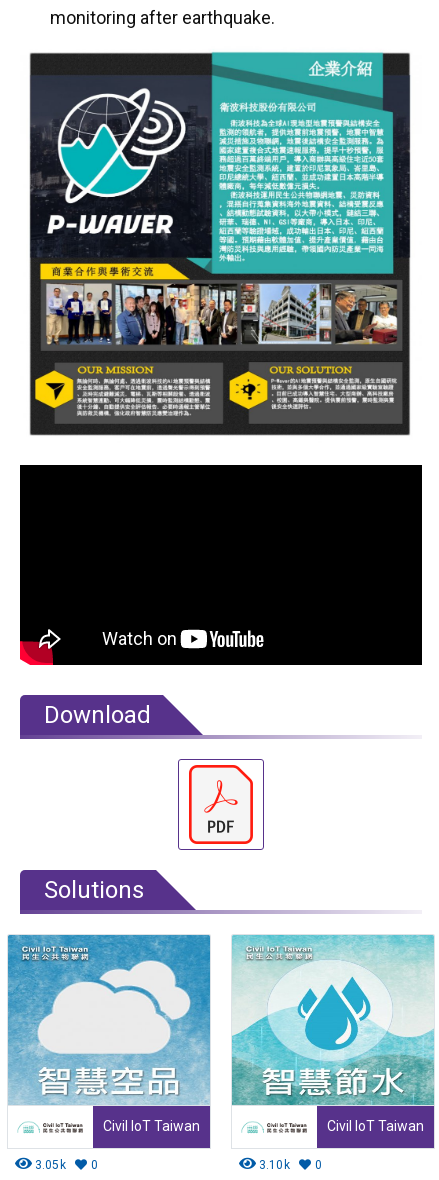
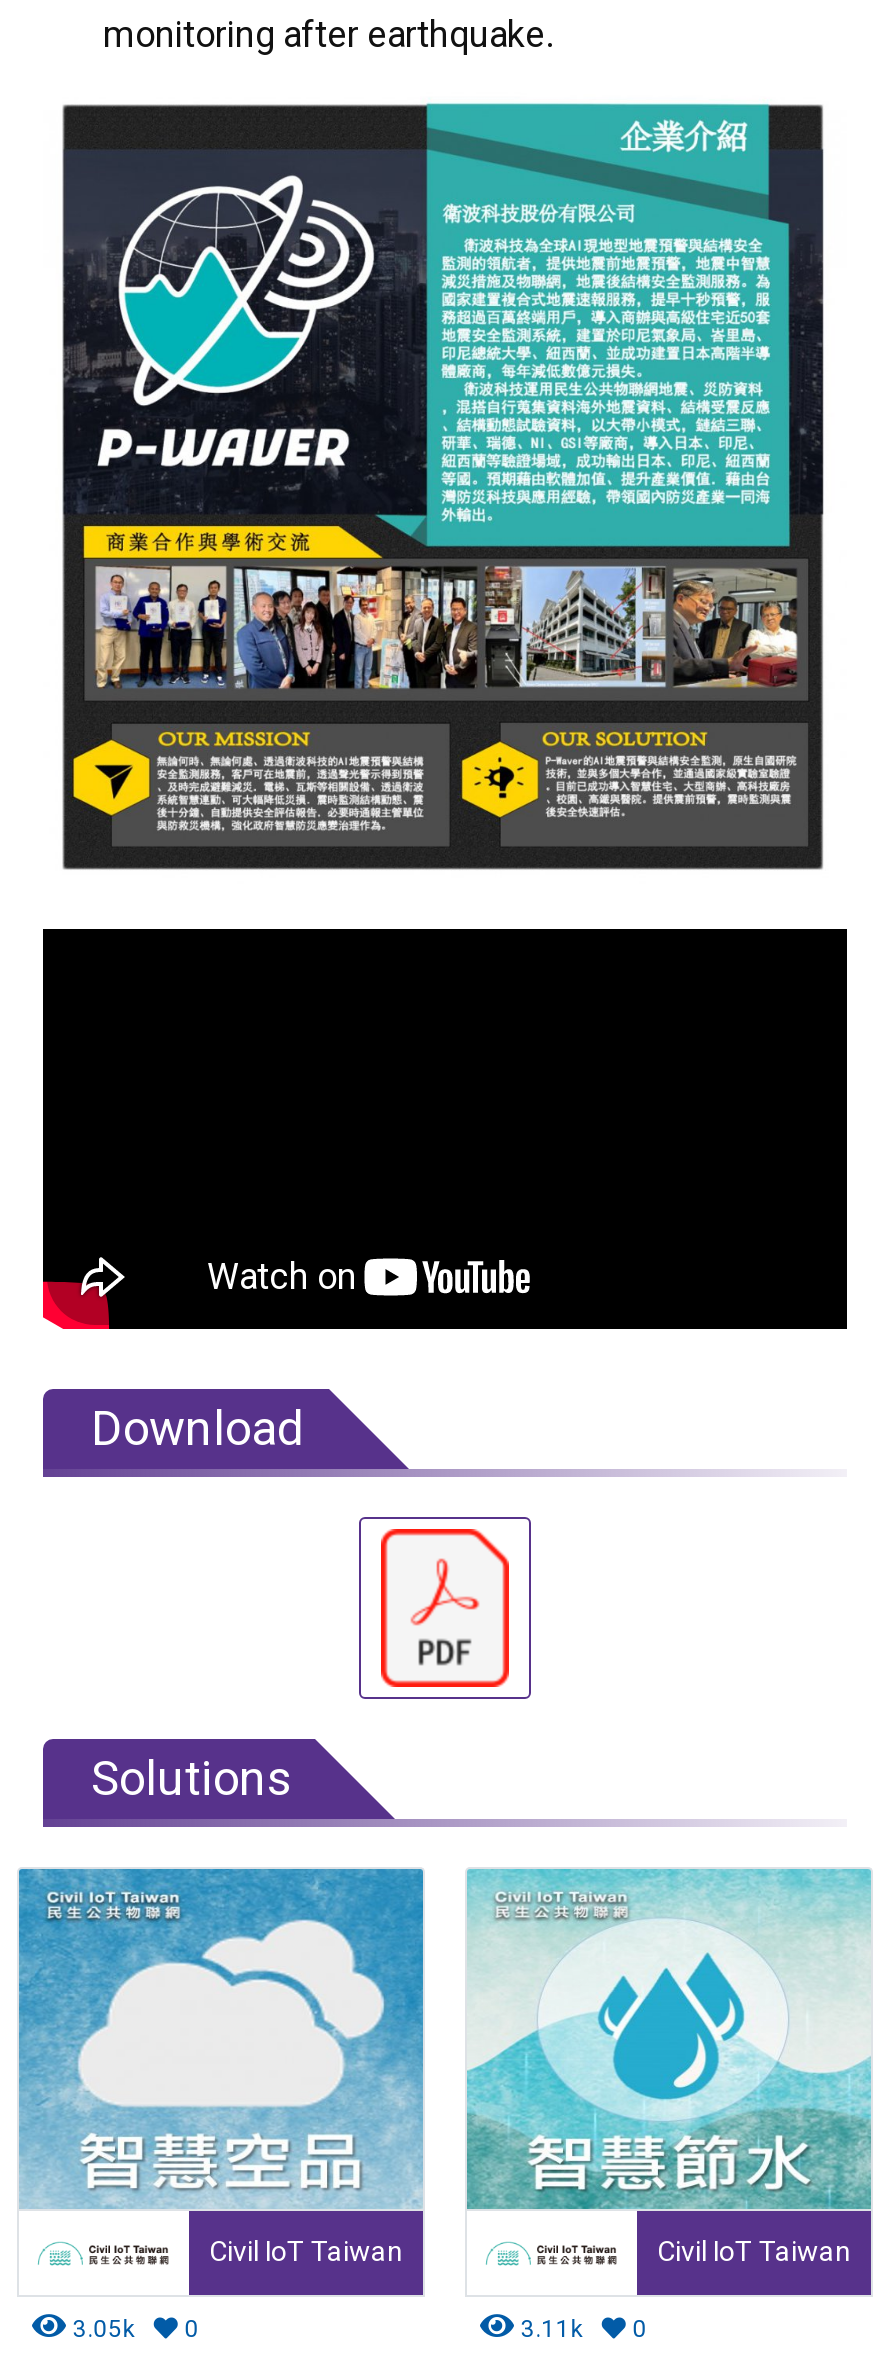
[256,1158,322,1172] 3.10k 0 -> [514,2316,647,2344] 3.11k 0

